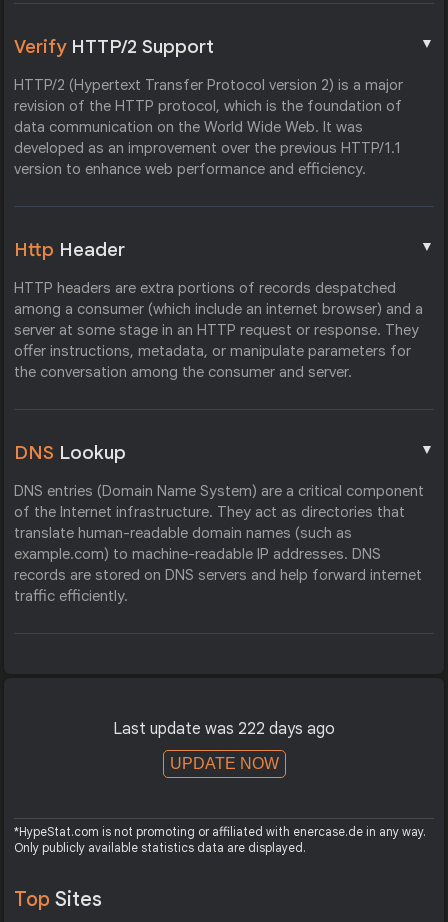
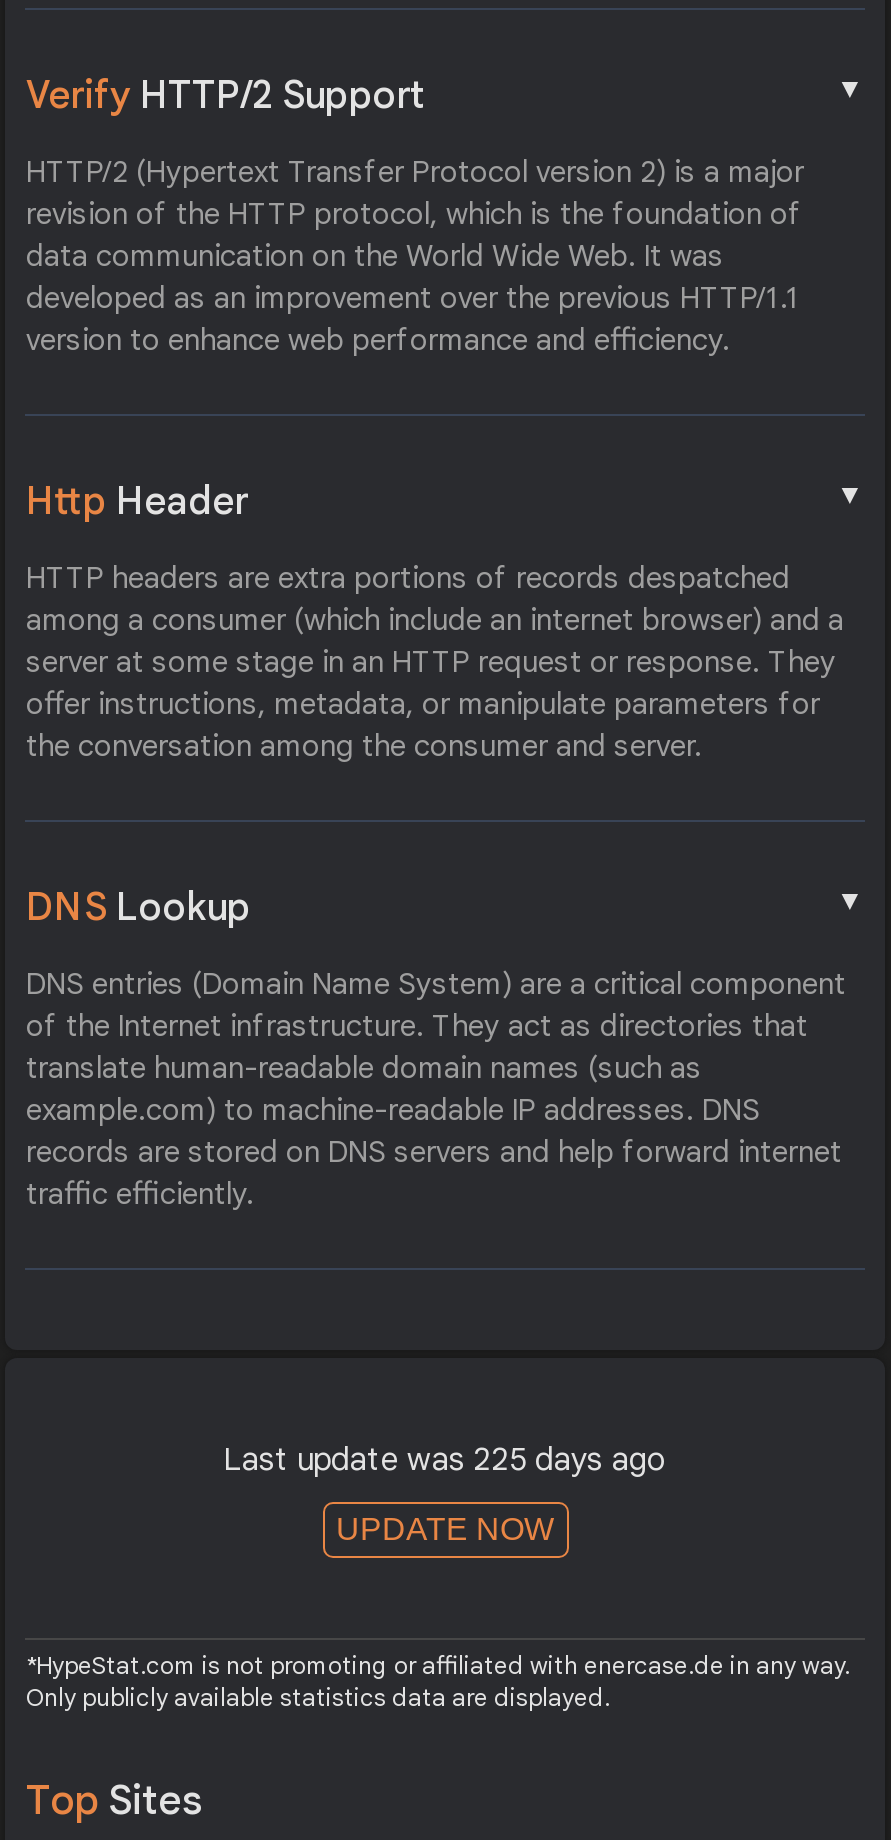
[113,719,335,739] Last update was 222 days ago -> [223,1440,667,1480] Last update was 225 days ago

